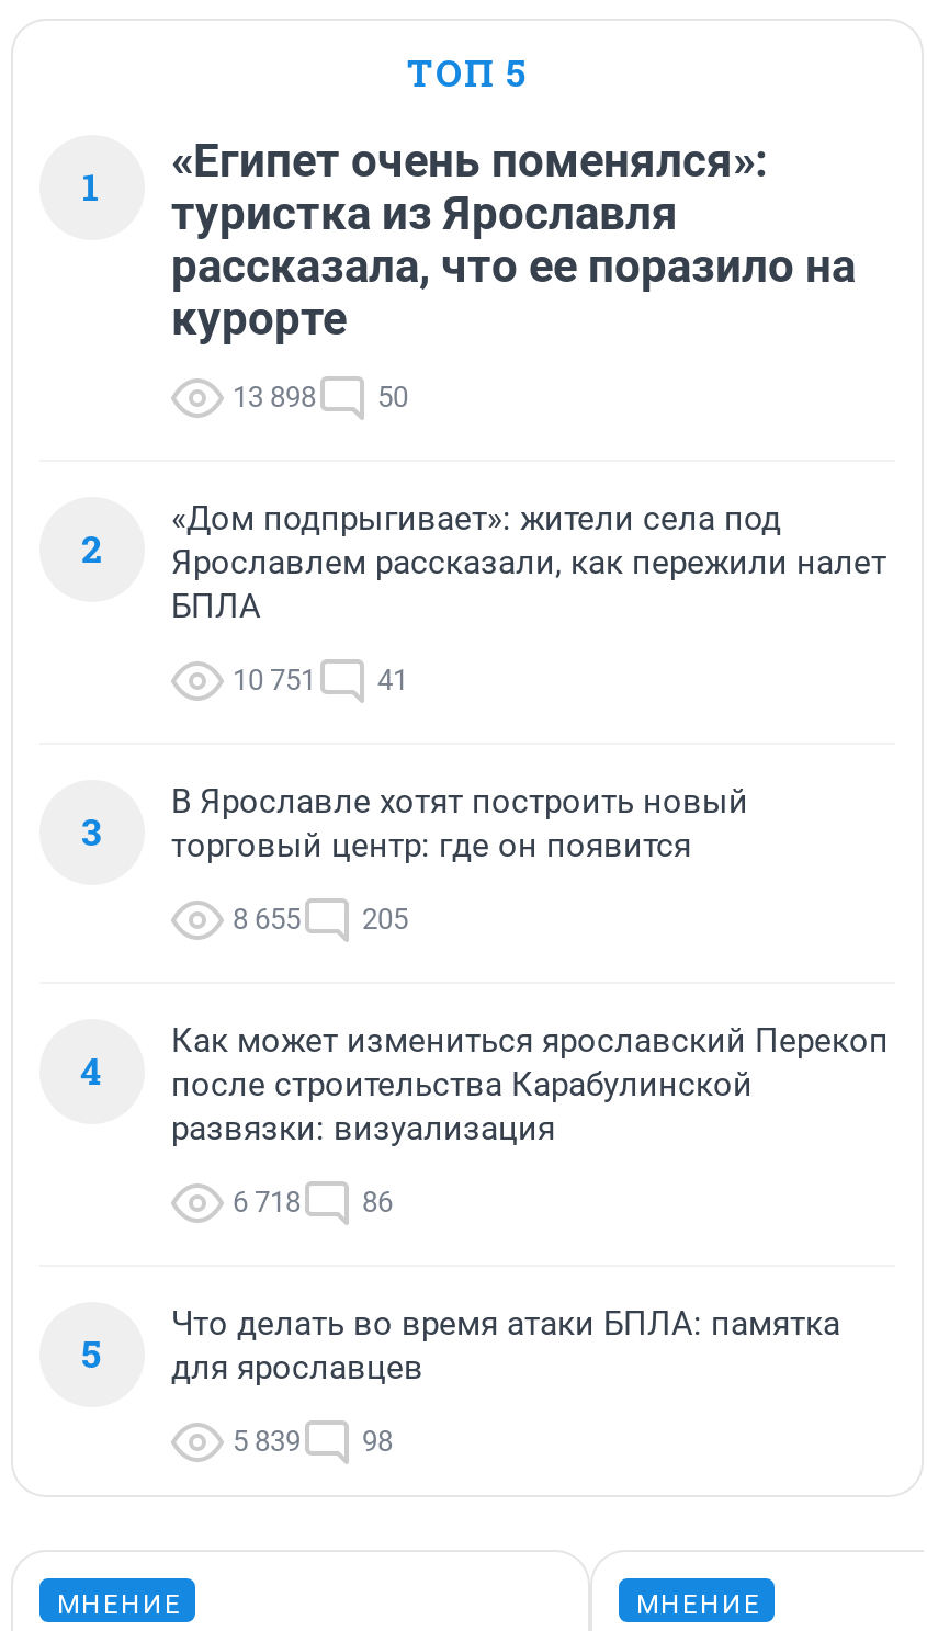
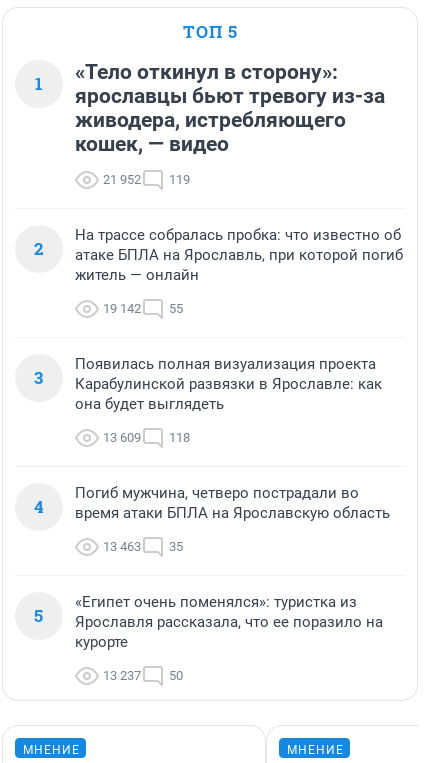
[171,135,856,346] «Египет очень поменялся»: | туристка из Ярославля | рассказала, что ее поразило на | курорте -> [75,60,385,156] «Тело откинул в сторону»: | ярославцы бьют тревогу из-за | живодера, истребляющего | кошек, — видео
[233,381,408,414] 13 898 | 50 -> [103,172,190,187] 21 952 | 119
[171,500,886,627] «Дом подпрыгивает»: жители села под | Ярославлем рассказали, как пережили налет | БПЛА -> [75,226,403,284] На трассе собралась пробка: что известно об | атаке БПЛА на Ярославль, при которой погиб | житель — онлайн
[233,664,408,697] 10 751 | 41 -> [103,301,183,316] 19 142 | 55
[171,782,748,866] В Ярославле хотят построить новый | торговый центр: где он появится -> [75,355,382,413] Появилась полная визуализация проекта | Карабулинской развязки в Ярославле: как | она будет выглядеть
[233,903,408,936] 8 655 | 205 -> [103,430,190,445] 13 609 | 118
[171,1022,889,1149] Как может измениться ярославский Перекоп | после строительства Карабулинской | развязки: визуализация -> [75,484,390,522] Погиб мужчина, четверо пострадали во | время атаки БПЛА на Ярославскую область
[233,1186,393,1219] 6 718 | 86 -> [103,539,183,554] 13 463 | 35
[171,1305,840,1388] Что делать во время атаки БПЛА: памятка | для ярославцев -> [75,593,383,651] «Египет очень поменялся»: туристка из | Ярославля рассказала, что ее поразило на | курорте
[233,1425,393,1458] 5 839 | 98 -> [103,668,183,683] 13 237 | 50

